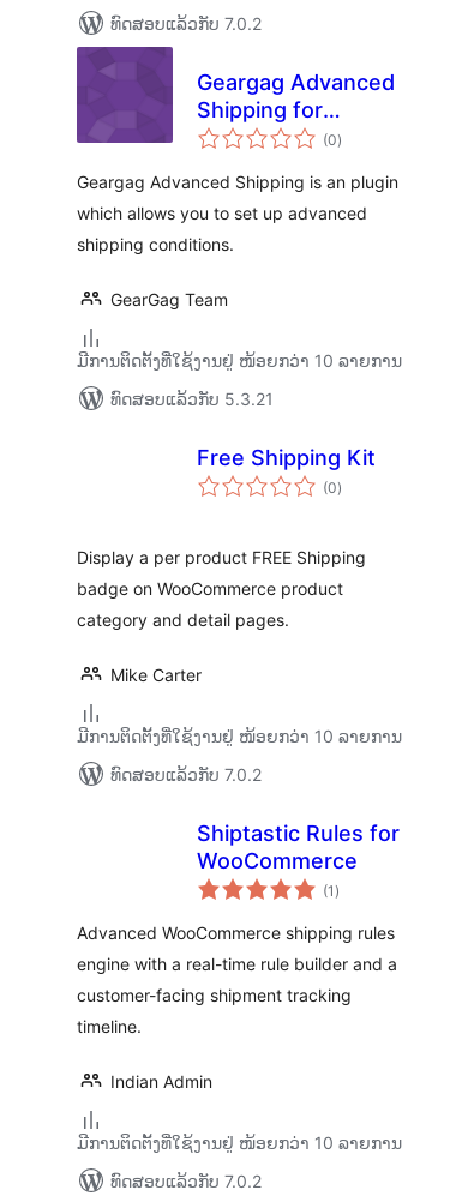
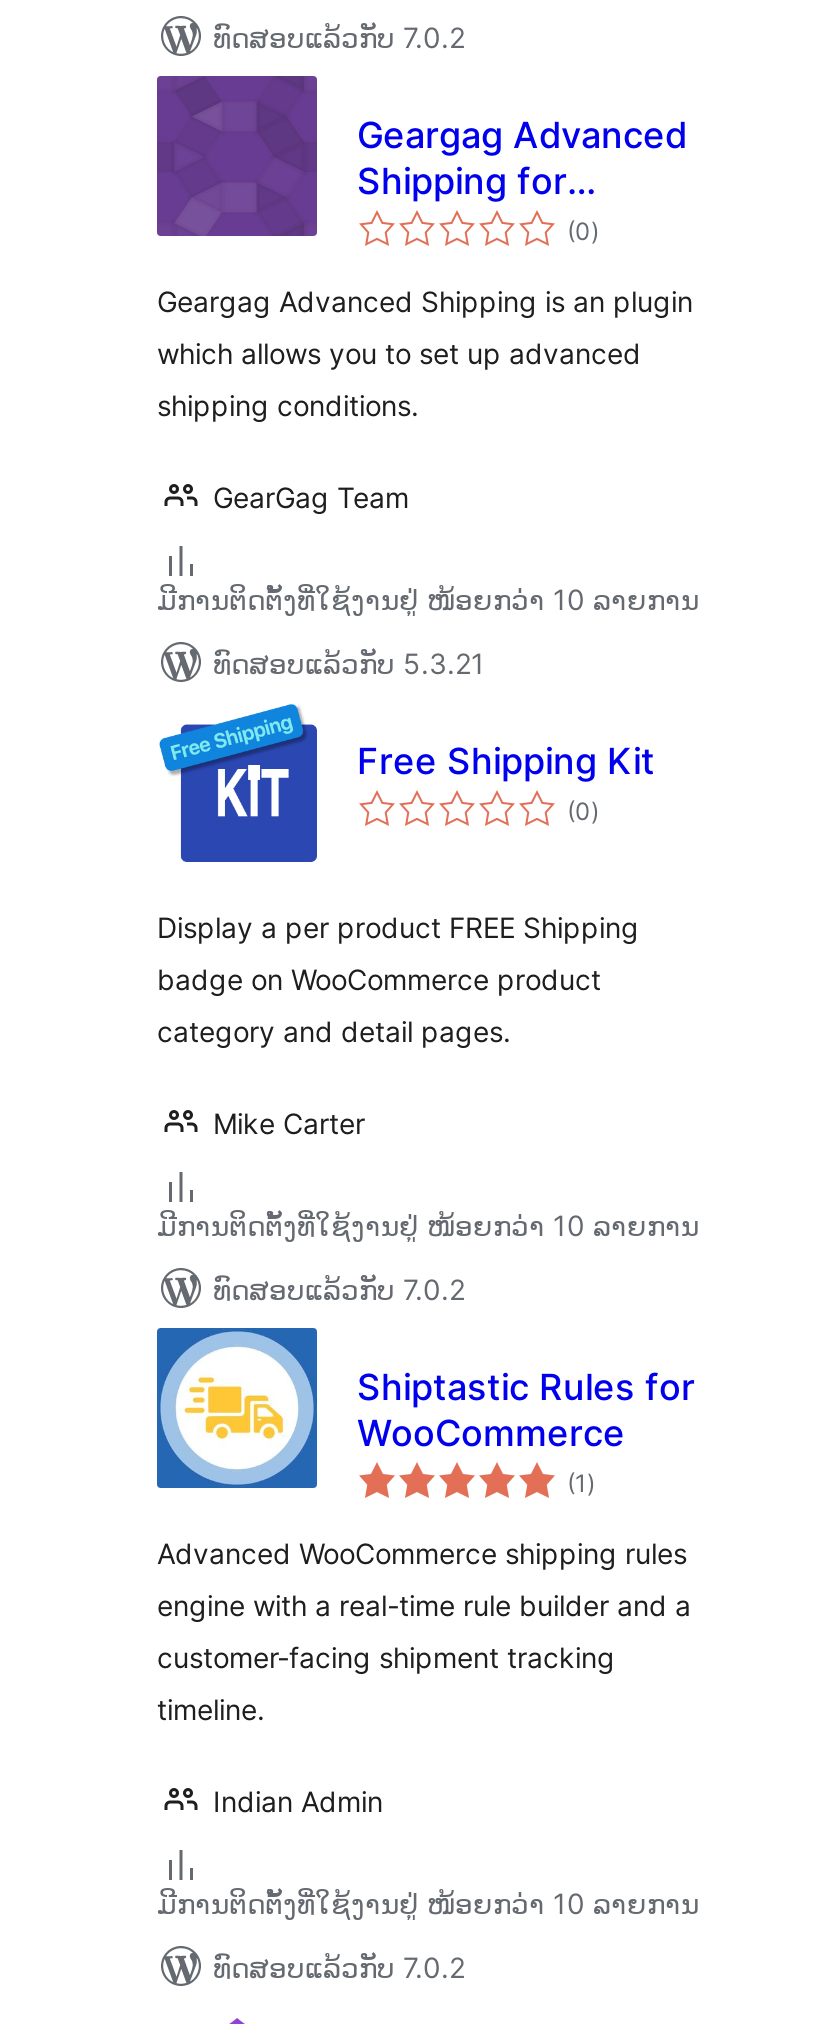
none -> [157,702,319,864] [image]
none -> [155,1326,319,1490] [image]

